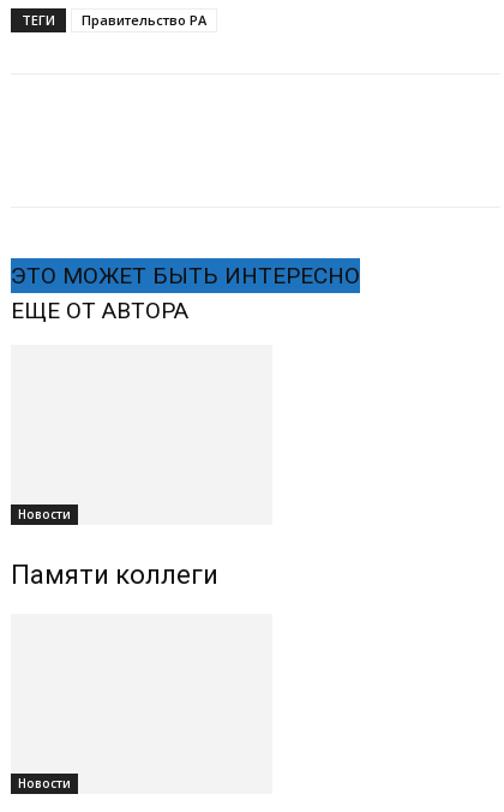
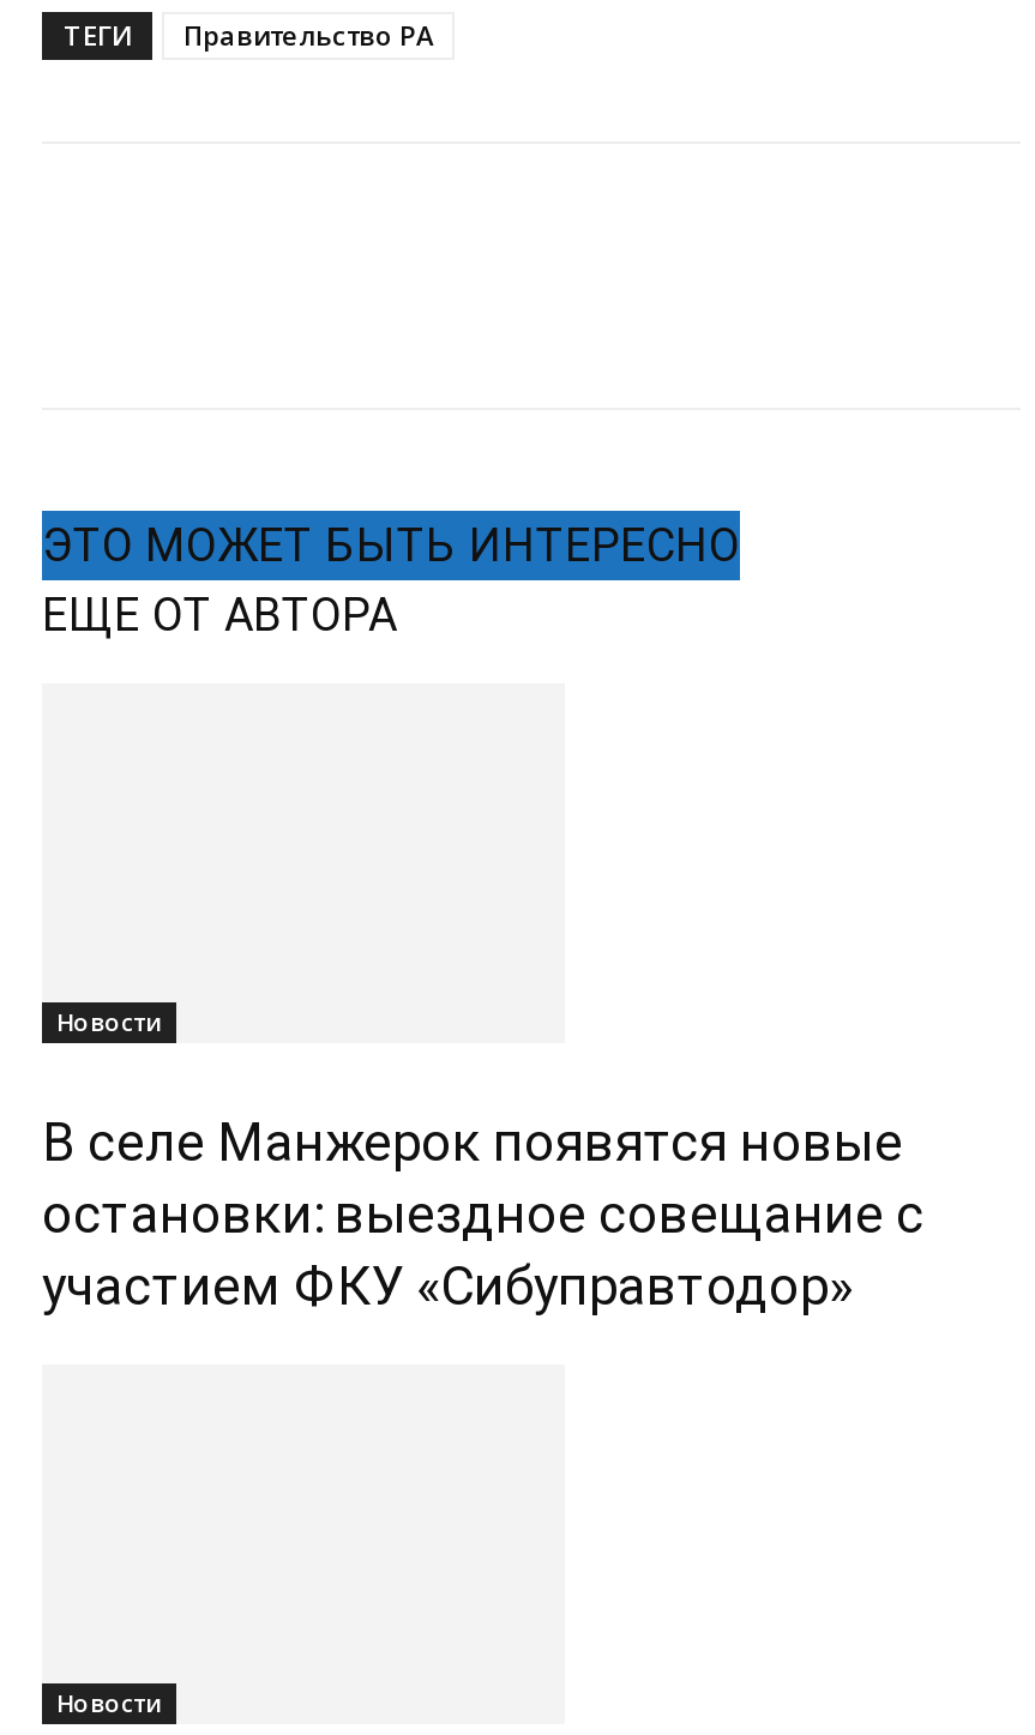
[11,560,218,590] Памяти коллеги -> [42,1113,925,1317] В селе Манжерок появятся новые | остановки: выездное совещание с | участием ФКУ «Сибуправтодор»

